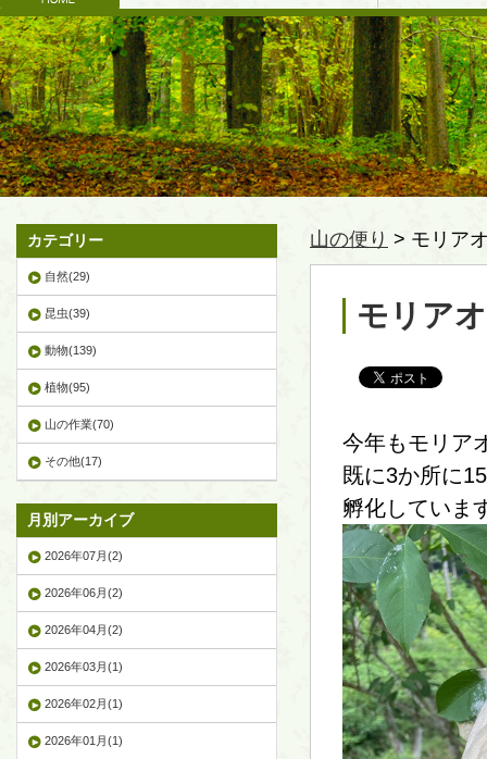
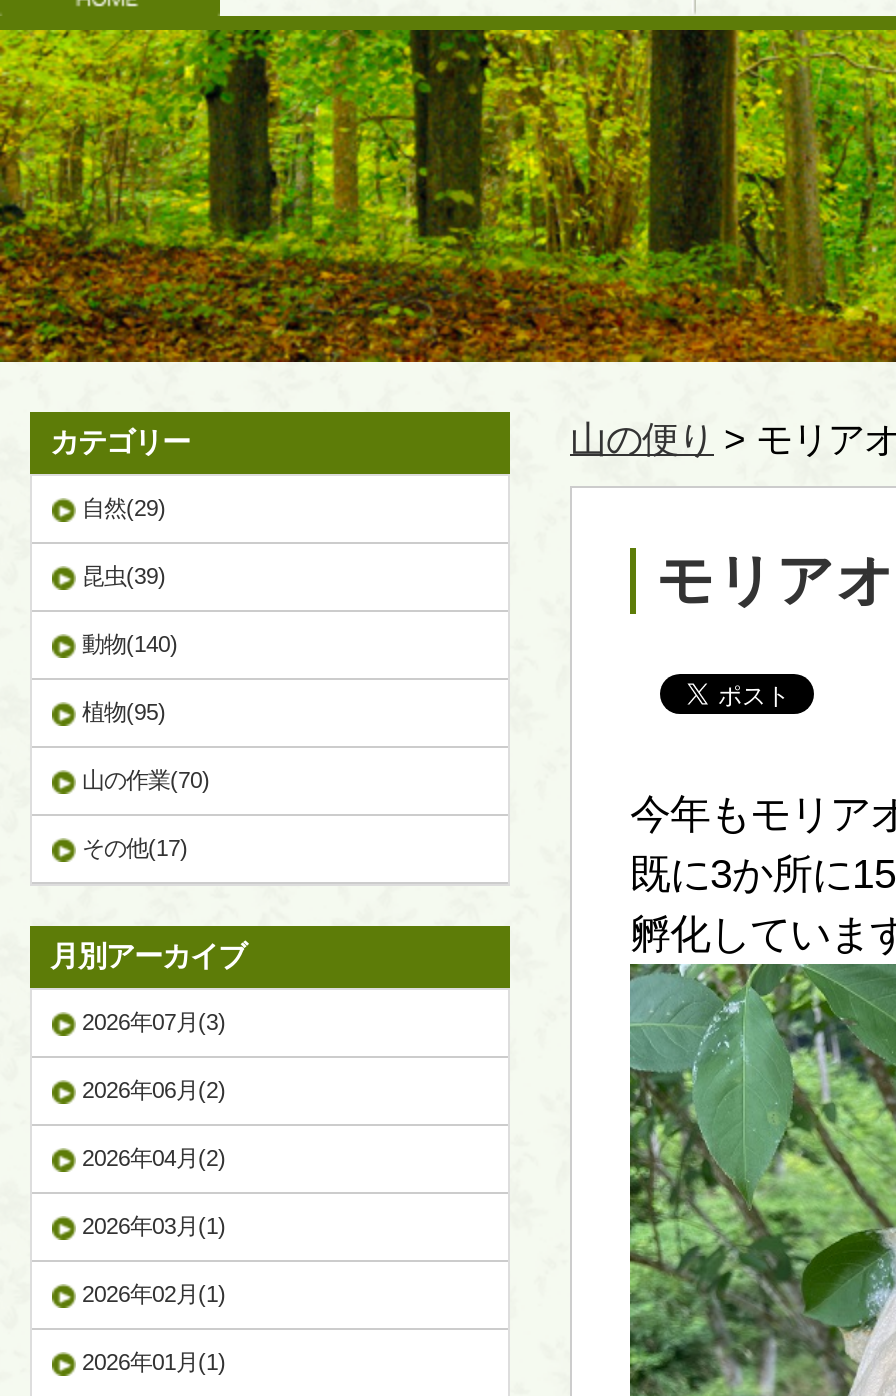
[45,344,97,357] 動物(139) -> [82,632,178,656] 動物(140)
[45,549,123,562] 2026年07月(2) -> [82,1010,226,1034] 2026年07月(3)

